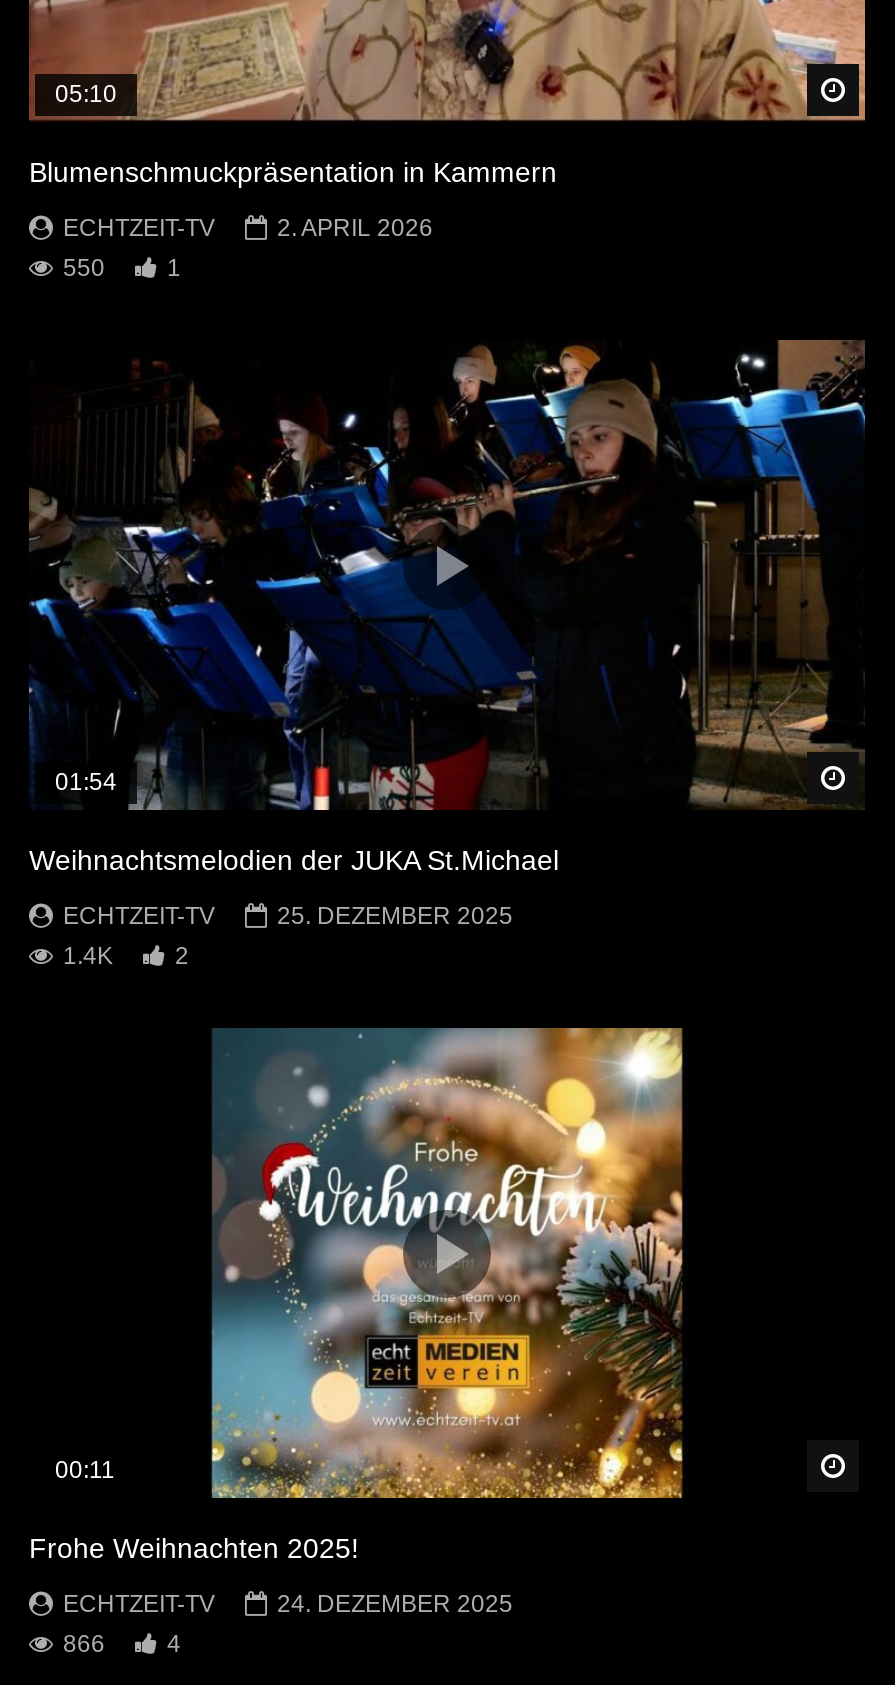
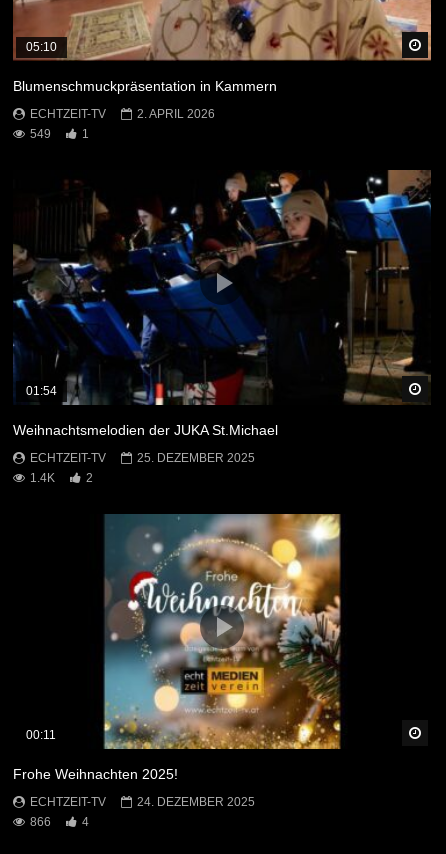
[63,254,105,282] 550 -> [30,127,51,141] 549

